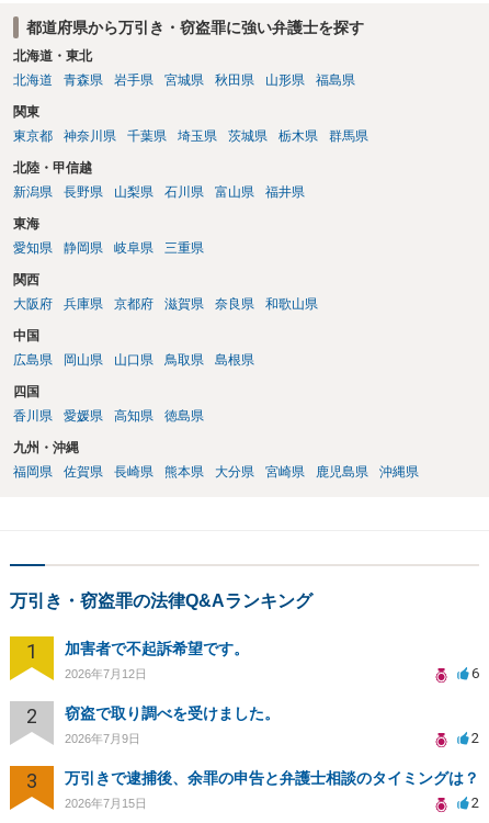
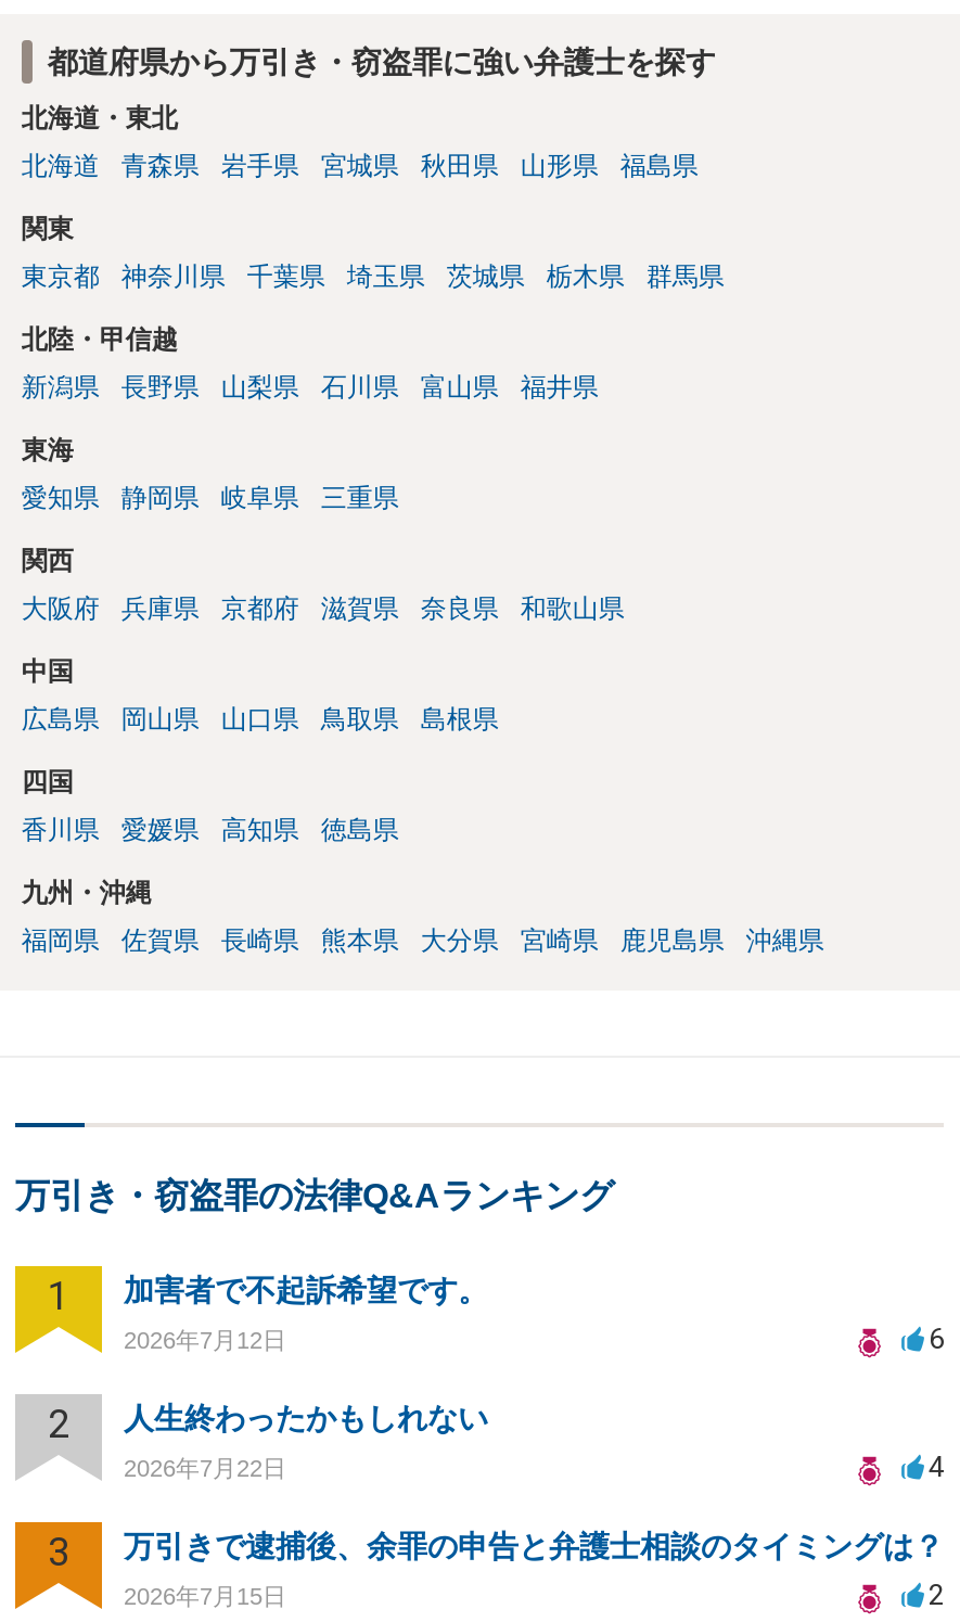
[65,705,280,722] 窃盗で取り調べを受けました。 -> [124,1401,488,1436] 人生終わったかもしれない
[65,730,479,746] 2026年7月9日 | 2 -> [124,1451,944,1484] 2026年7月22日 | 4

